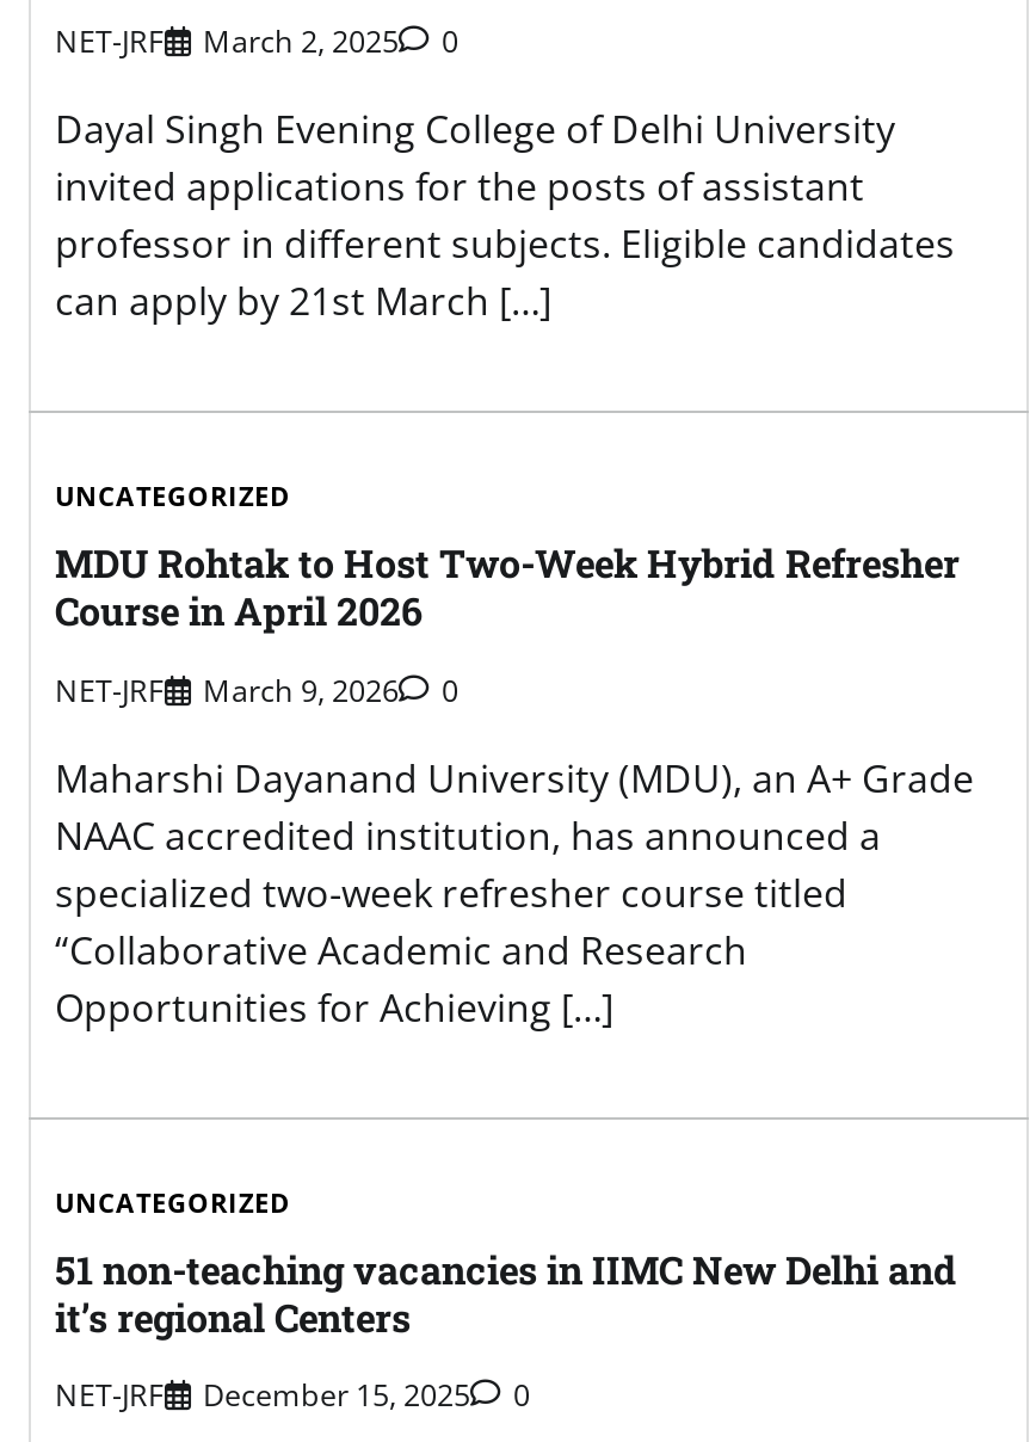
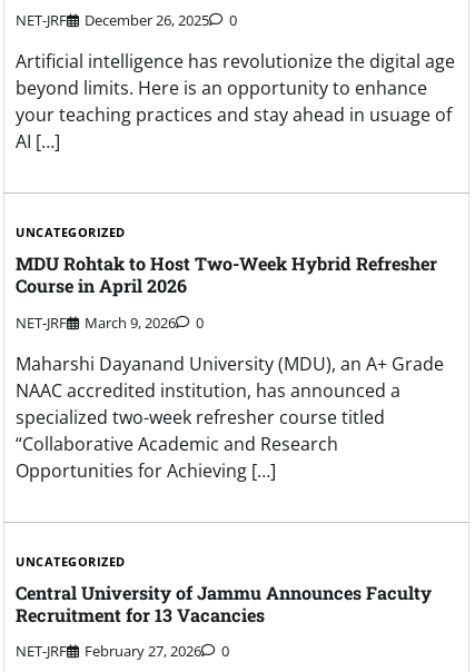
[55,19,458,62] NET-JRF March 2, 2025 0 -> [16,10,237,30] NET-JRF December 26, 2025 0
[55,103,955,327] Dayal Singh Evening College of Delhi University | invited applications for the posts of assistant | professor in different subjects. Eligible candidates | can apply by 21st March […] -> [16,49,455,154] Artificial intelligence has revolutionize the digital age | beyond limits. Here is an opportunity to enhance | your teaching practices and stay ahead in usuage of | AI […]
[55,1244,957,1342] 51 non-teaching vacancies in IIMC New Delhi and | it’s regional Centers -> [16,581,432,626] Central University of Jammu Announces Faculty | Recruitment for 13 Vacancies
[55,1374,530,1417] NET-JRF December 15, 2025 0 -> [16,641,229,661] NET-JRF February 27, 2026 0

